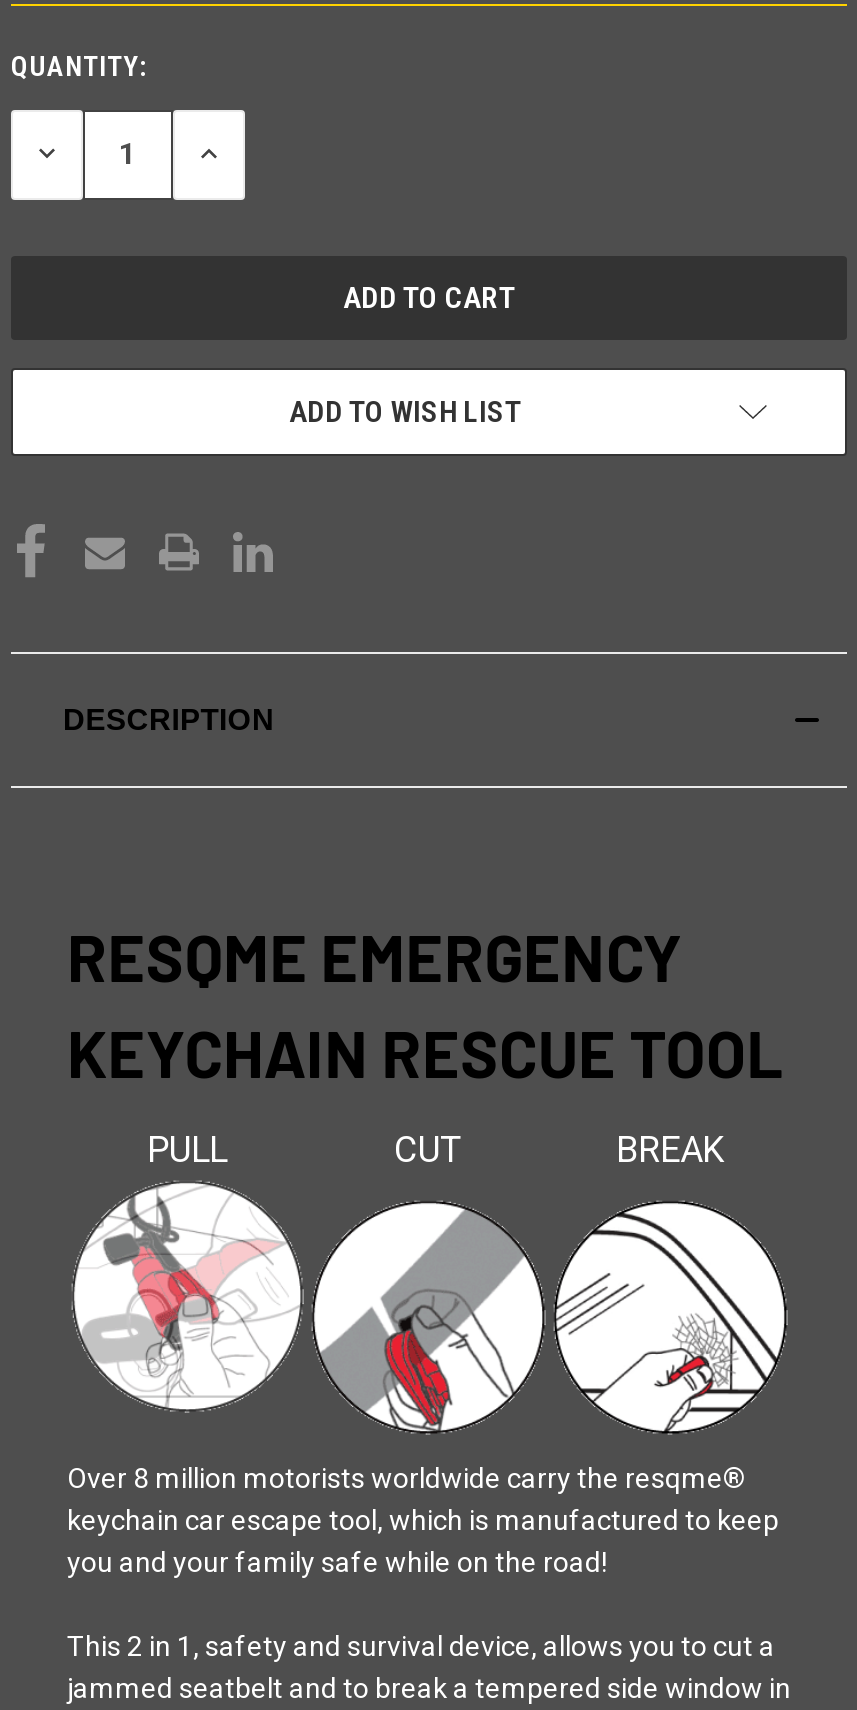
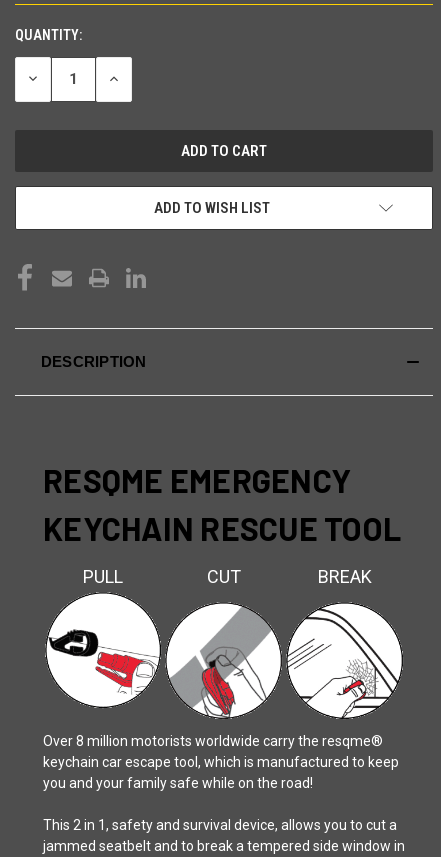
[77,1194,291,1412] [image] -> [49,601,155,701] [image]

